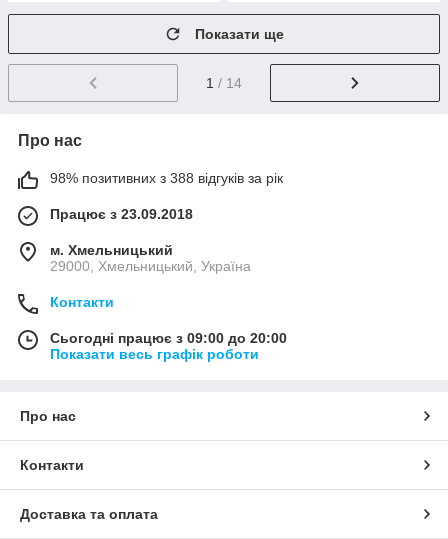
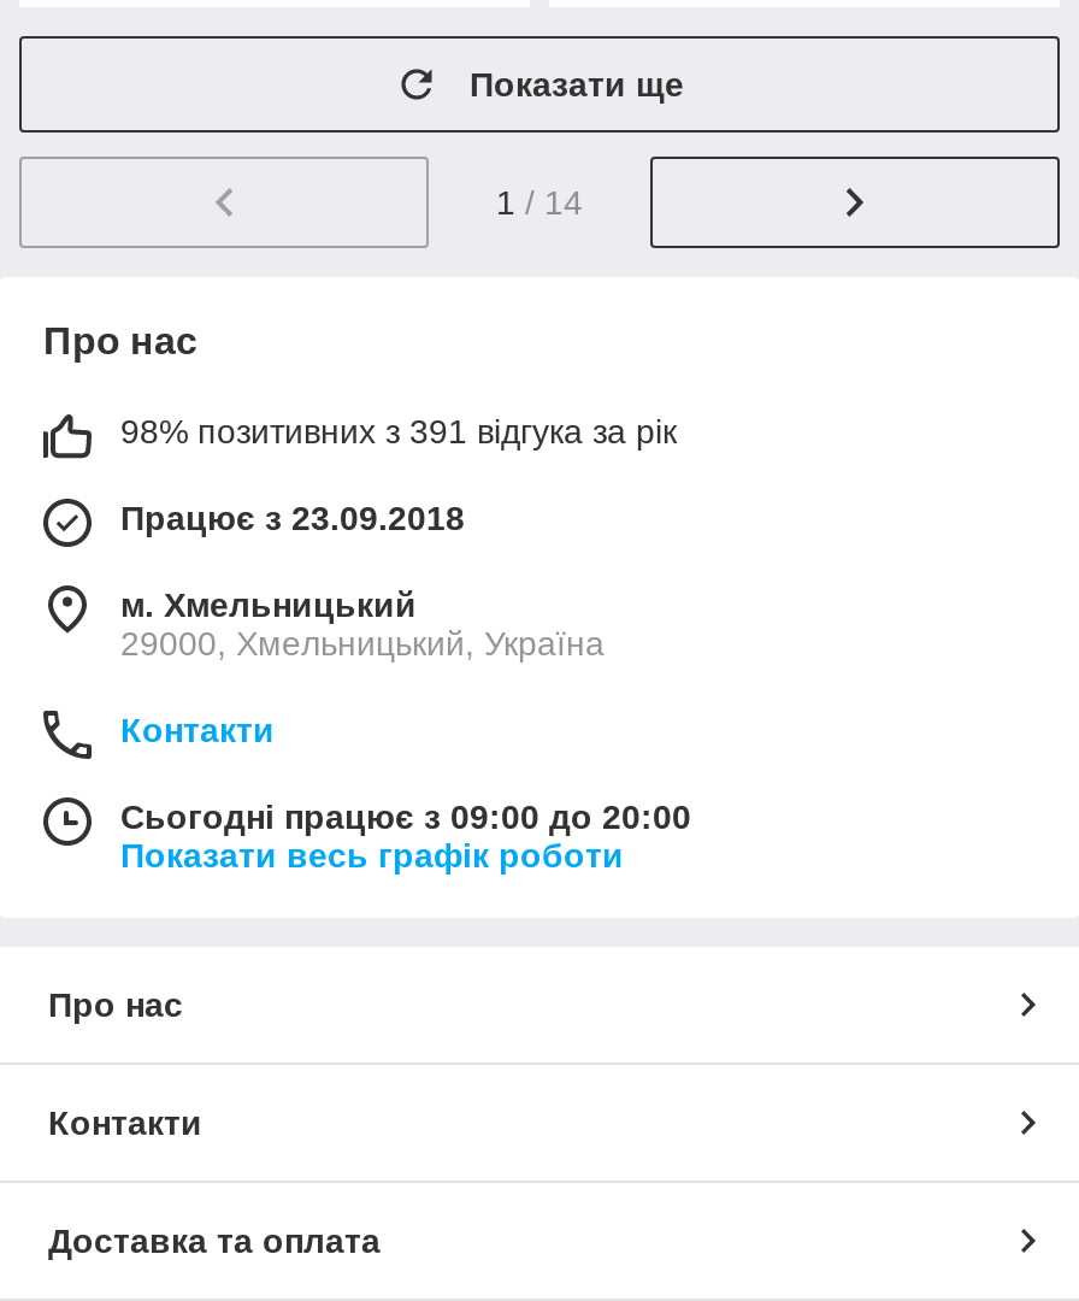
[50,170,283,186] 98% позитивних з 388 відгуків за рік -> [120,412,677,451] 98% позитивних з 391 відгука за рік

